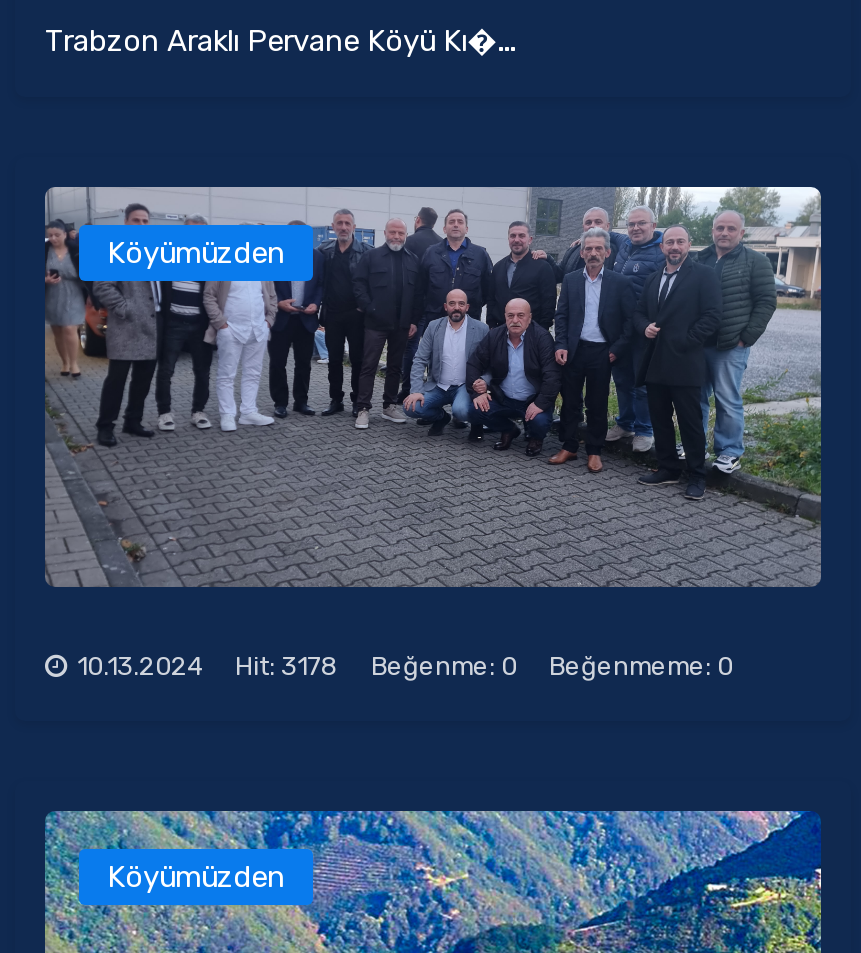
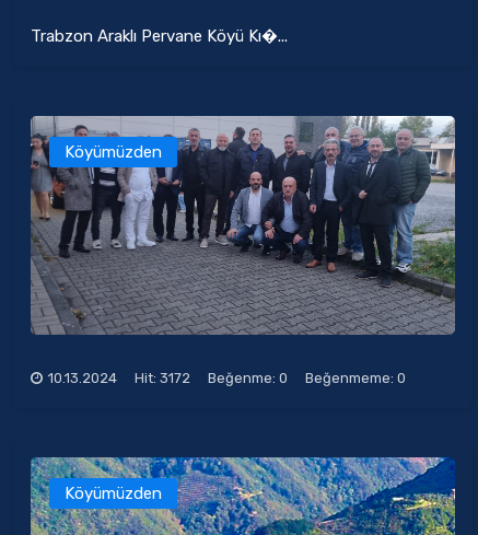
[77,651,733,681] 10.13.2024 Hit: 3178 Beğenme: 0 Beğenmeme: 0 -> [48,370,406,386] 10.13.2024 Hit: 3172 Beğenme: 0 Beğenmeme: 0

